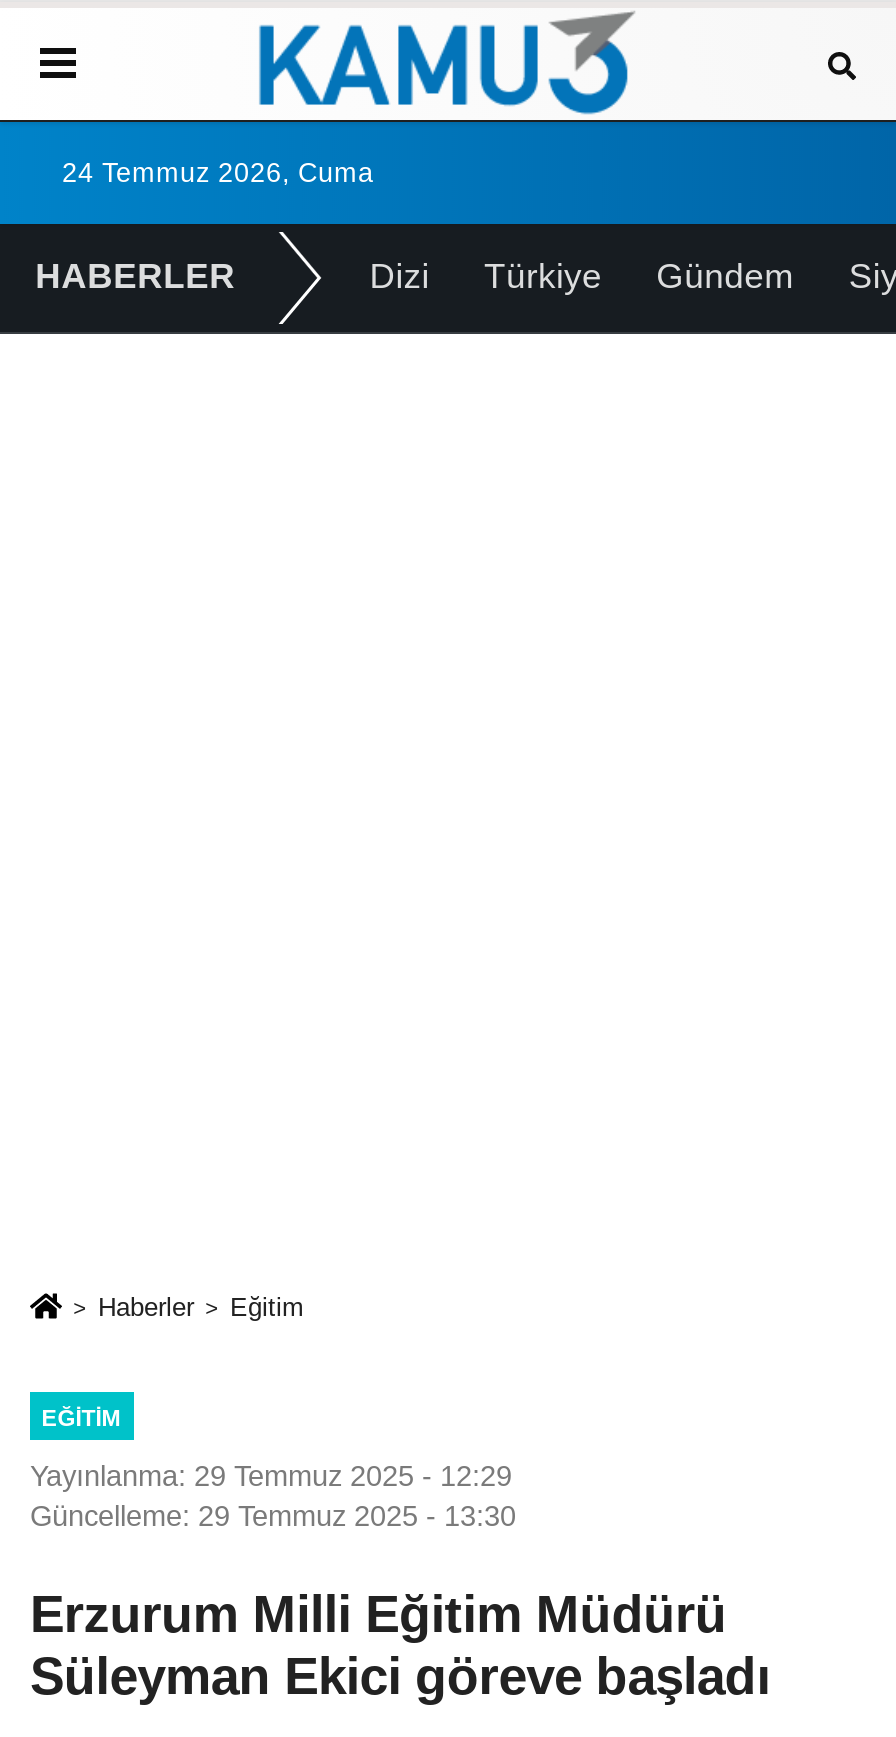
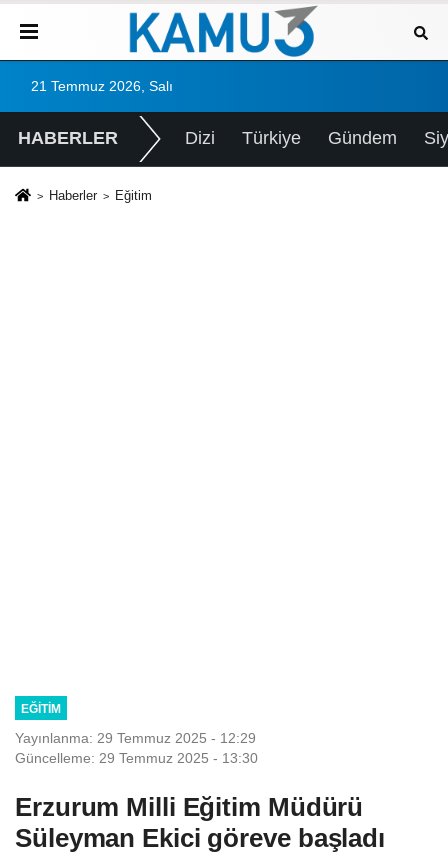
[62,158,374,188] 24 Temmuz 2026, Cuma -> [31,79,173,94] 21 Temmuz 2026, Salı
moved [98,1292,304,1322] -> [49,188,152,203]: Haberler | Eğitim

